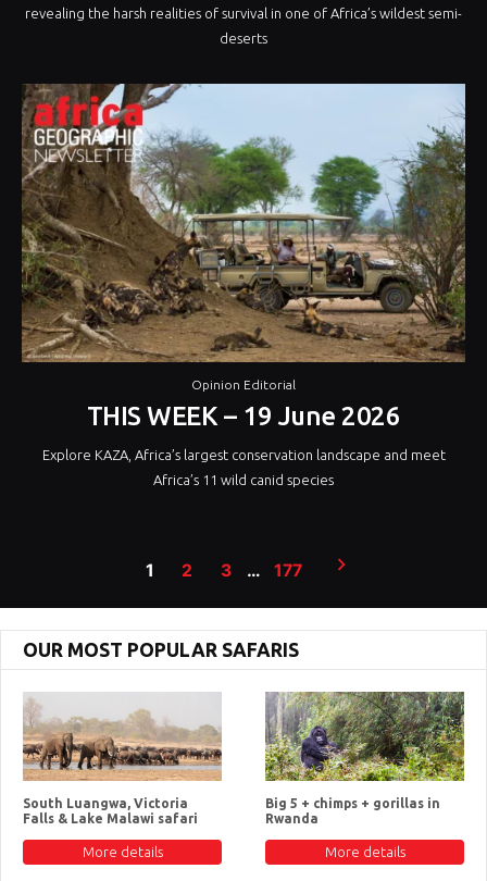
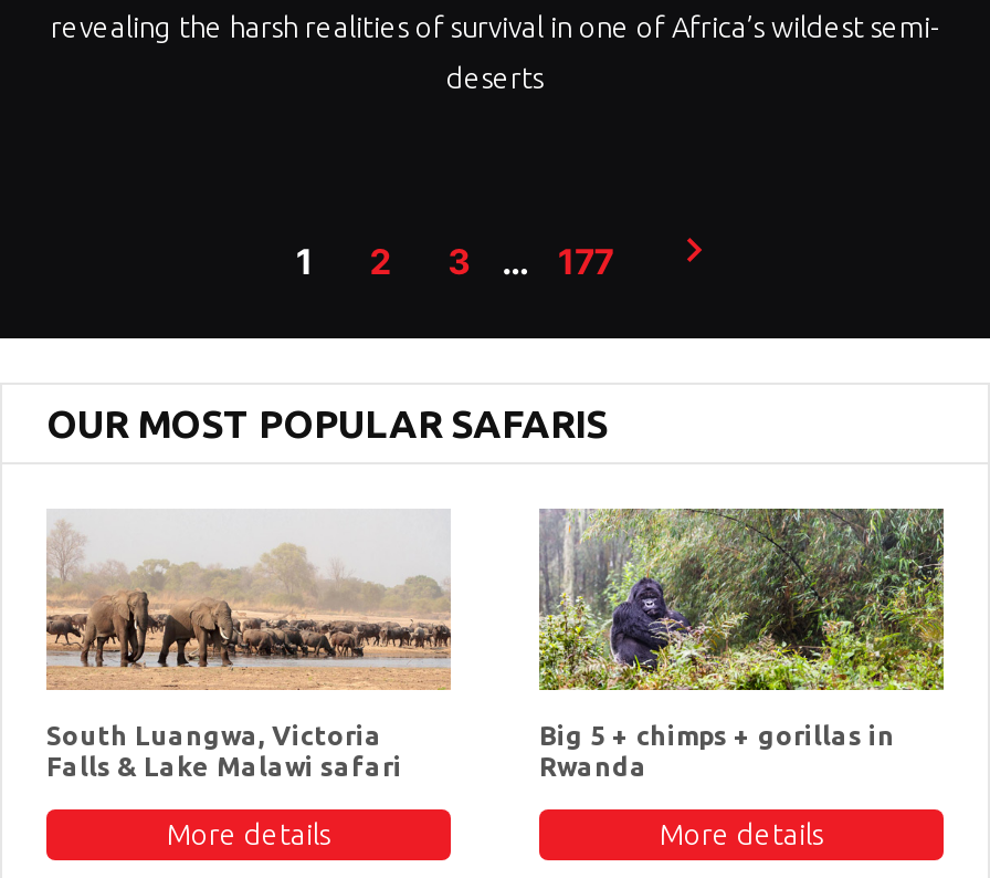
[21,83,466,487] [image] | Opinion Editorial | THIS WEEK – 19 June 2026 | Explore KAZA, Africa’s largest conservation landscape and meet | Africa’s 11 wild canid species -> none

